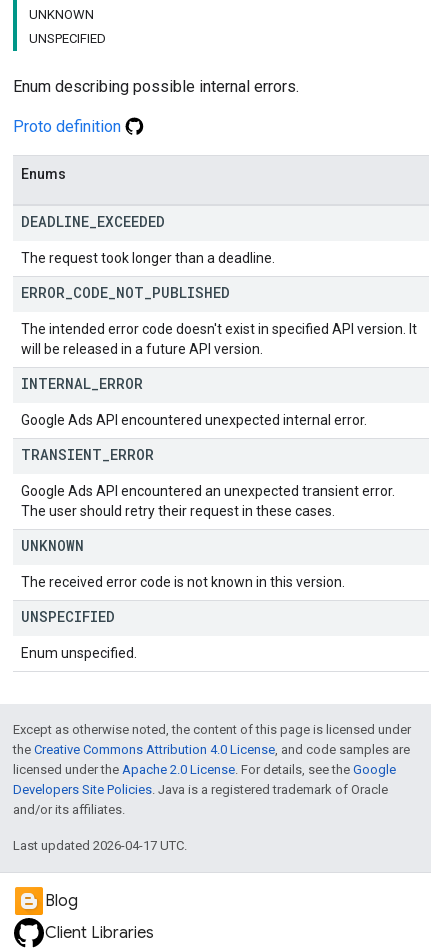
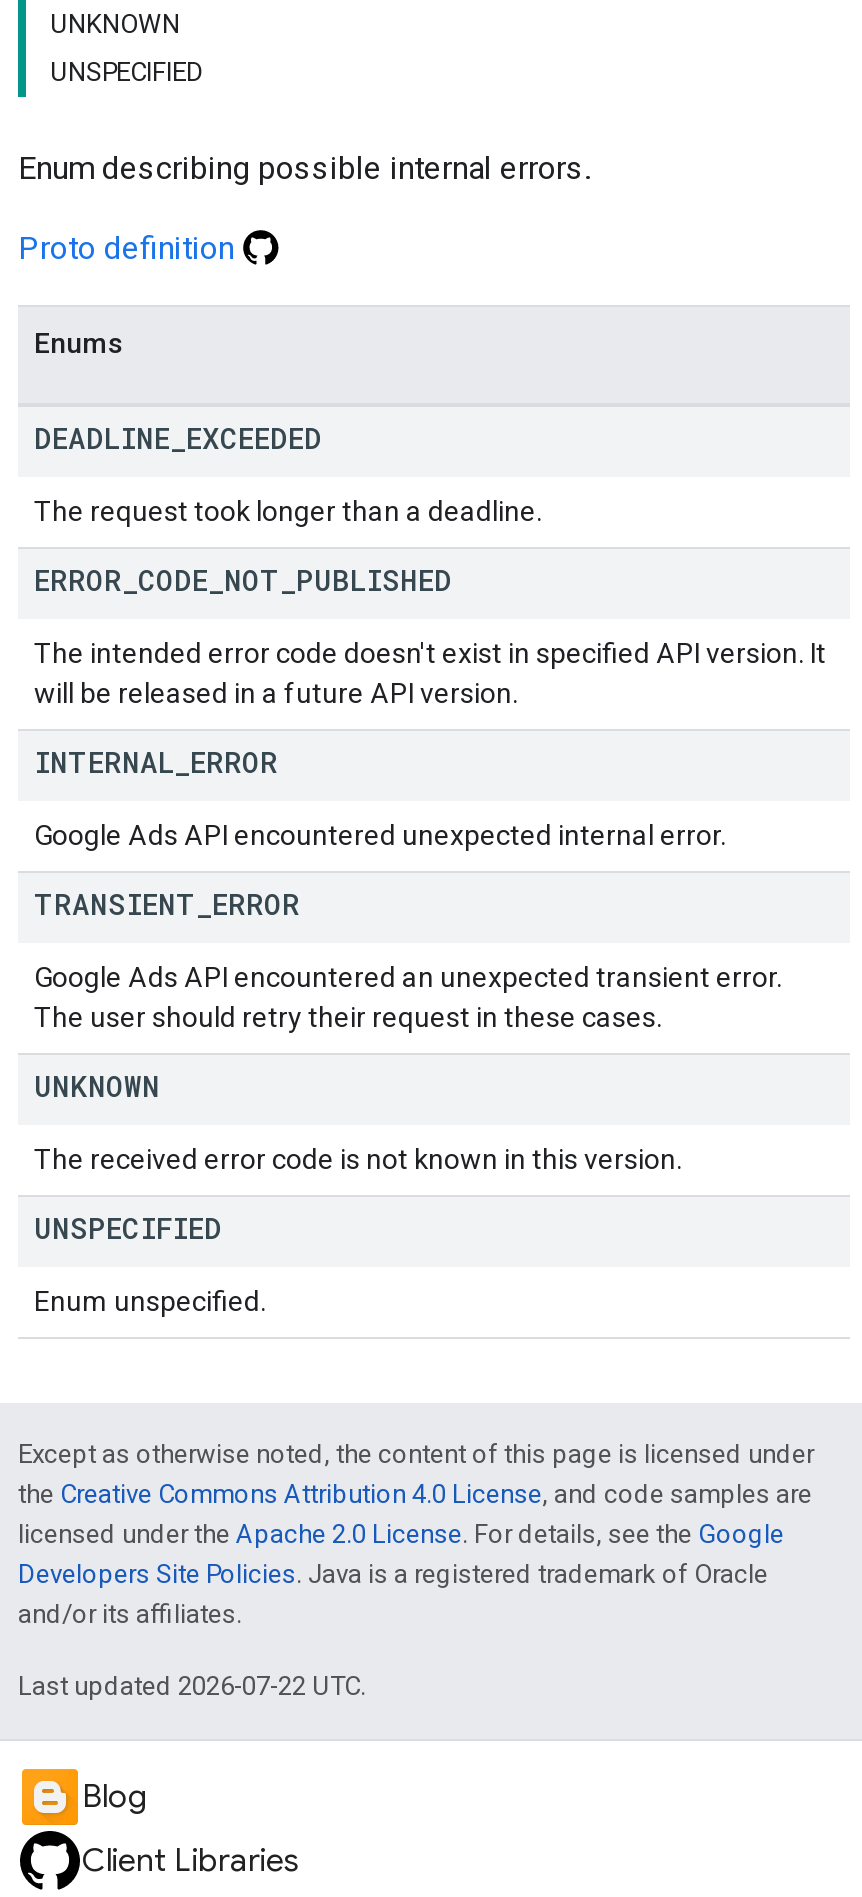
[13,838,187,853] Last updated 2026-04-17 UTC. -> [18,1671,366,1701] Last updated 2026-07-22 UTC.

